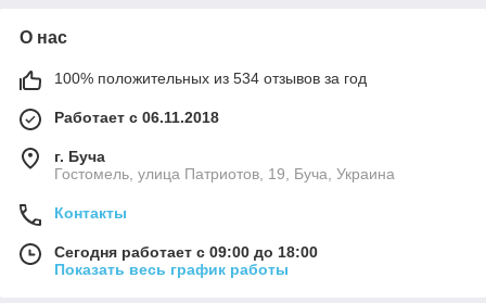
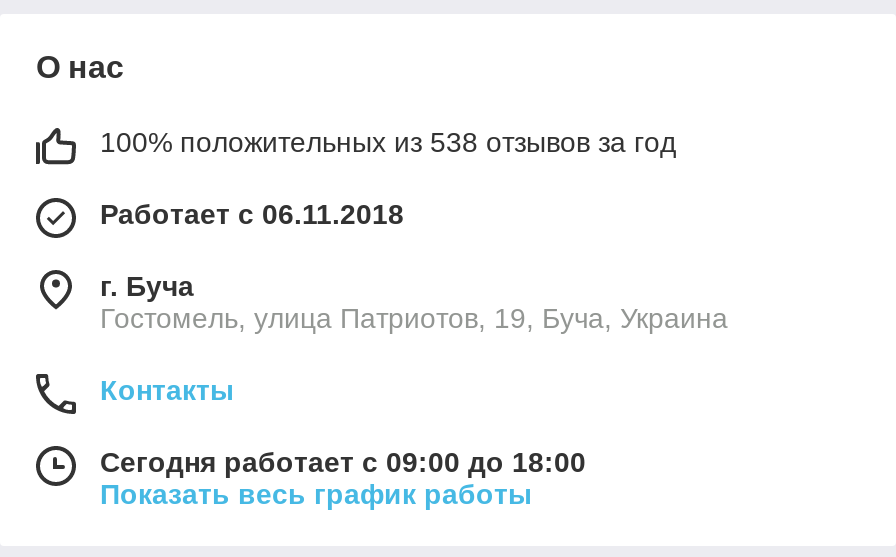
[54,69,367,87] 100% положительных из 534 отзывов за год -> [100,126,676,158] 100% положительных из 538 отзывов за год

